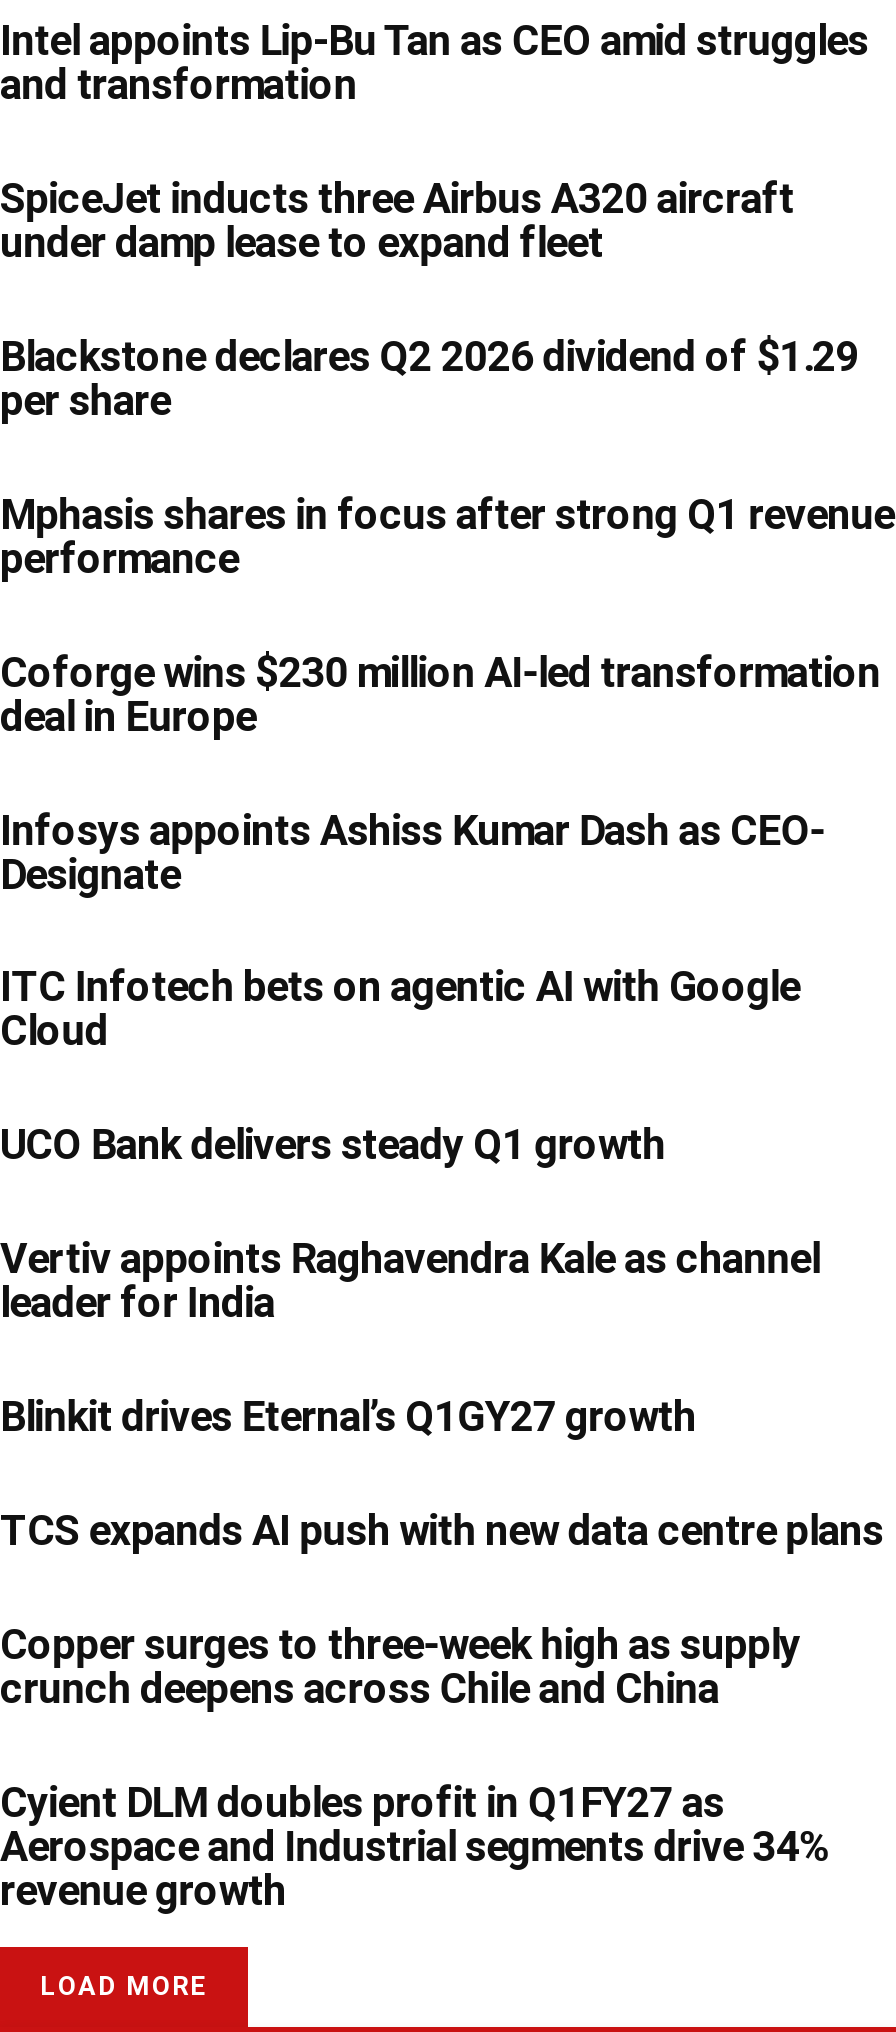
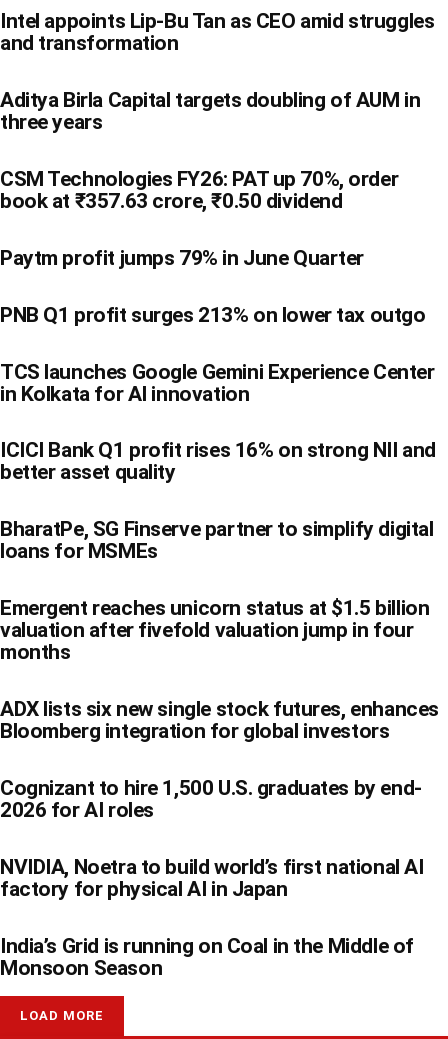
[0,176,794,268] SpiceJet inducts three Airbus A320 aircraft | under damp lease to expand fleet -> [0,88,420,134] Aditya Birla Capital targets doubling of AUM in | three years
[0,333,858,425] Blackstone declares Q2 2026 dividend of $1.29 | per share -> [0,167,398,213] CSM Technologies FY26: PAT up 70%, order | book at ₹357.63 crore, ₹0.50 dividend
[0,491,895,583] Mphasis shares in focus after strong Q1 revenue | performance -> [0,246,364,270] Paytm profit jumps 79% in June Quarter
[0,649,881,741] Coforge wins $230 million AI-led transformation | deal in Europe -> [0,303,425,327] PNB Q1 profit surges 213% on lower tax outgo
[0,806,825,898] Infosys appoints Ashiss Kumar Dash as CEO- | Designate -> [0,360,434,406] TCS launches Google Gemini Experience Center | in Kolkata for AI innovation
[0,964,800,1056] ITC Infotech bets on agentic AI with Google | Cloud -> [0,438,436,484] ICICI Bank Q1 profit rises 16% on strong NII and | better asset quality
[0,1122,665,1170] UCO Bank delivers steady Q1 growth -> [0,517,433,563] BharatPe, SG Finserve partner to simplify digital | loans for MSMEs
[0,1235,820,1327] Vertiv appoints Raghavendra Kale as channel | leader for India -> [0,596,429,664] Emergent reaches unicorn status at $1.5 billion | valuation after fivefold valuation jump in four | months
[0,1393,696,1441] Blinkit drives Eternal’s Q1GY27 growth -> [0,697,439,743] ADX lists six new single stock futures, enhances | Bloomberg integration for global investors
[0,1507,883,1555] TCS expands AI push with new data centre plans -> [0,776,422,822] Cognizant to hire 1,500 U.S. graduates by end- | 2026 for AI roles
[0,1620,801,1712] Copper surges to three-week high as supply | crunch deepens across Chile and China -> [0,855,423,901] NVIDIA, Noetra to build world’s first national AI | factory for physical AI in Japan
[0,1778,830,1914] Cyient DLM doubles profit in Q1FY27 as | Aerospace and Industrial segments drive 34% | revenue growth -> [0,933,414,979] India’s Grid is running on Coal in the Middle of | Monsoon Season

